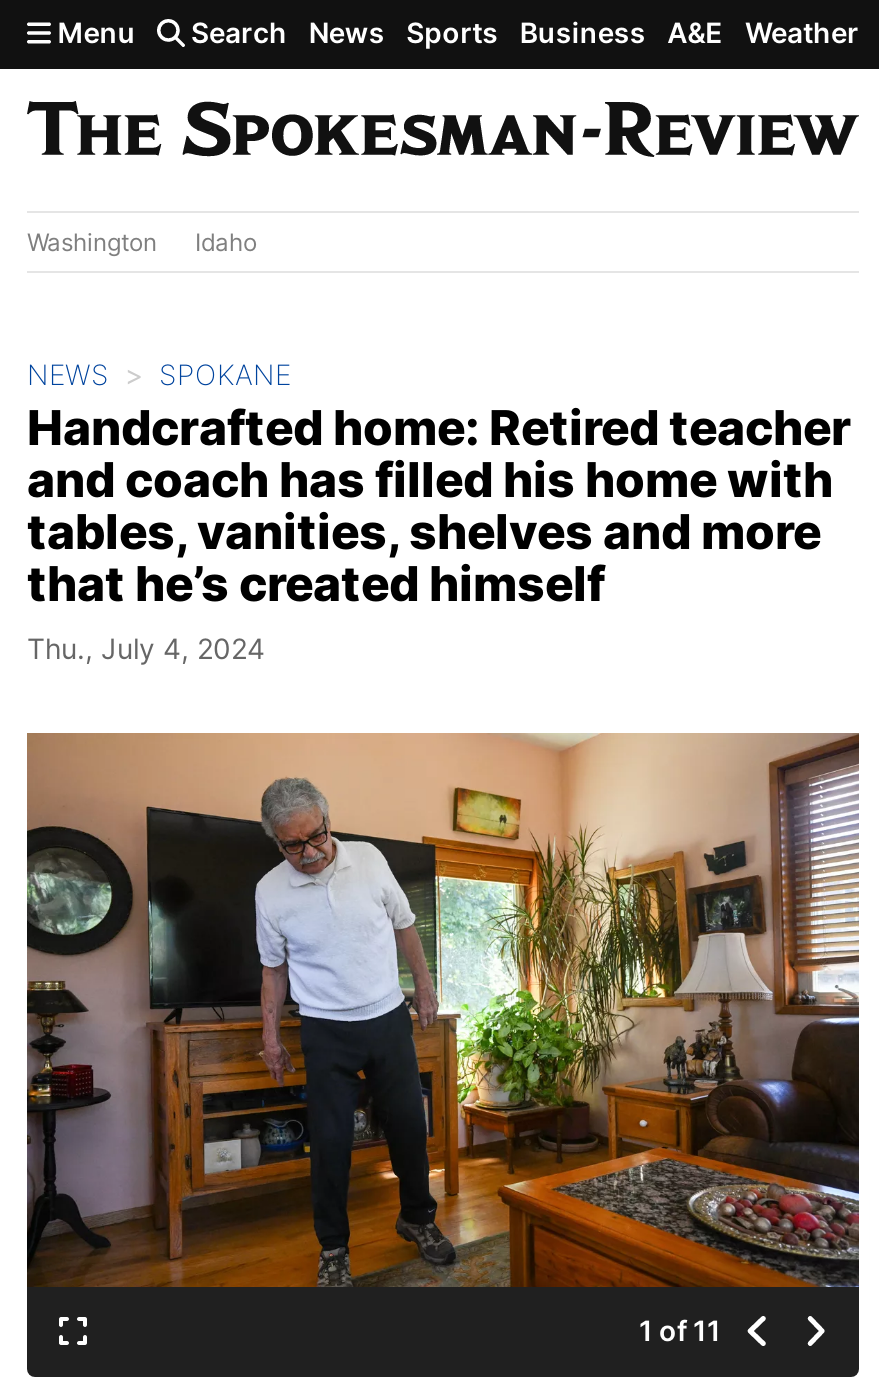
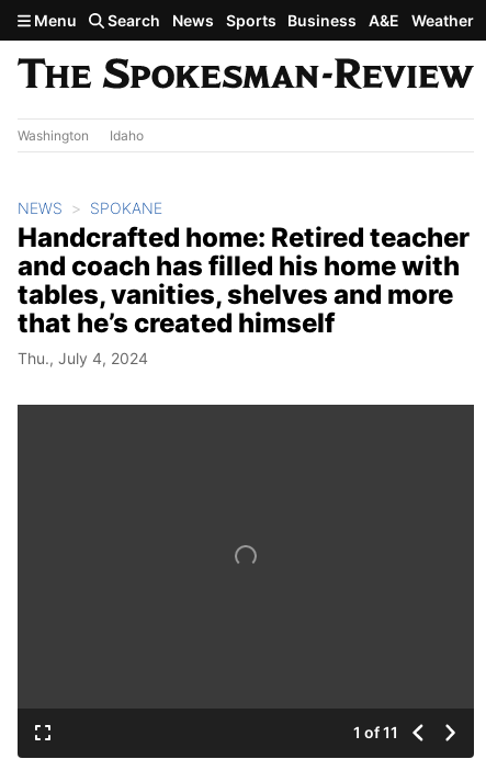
[25,731,859,1287] [image] -> none

